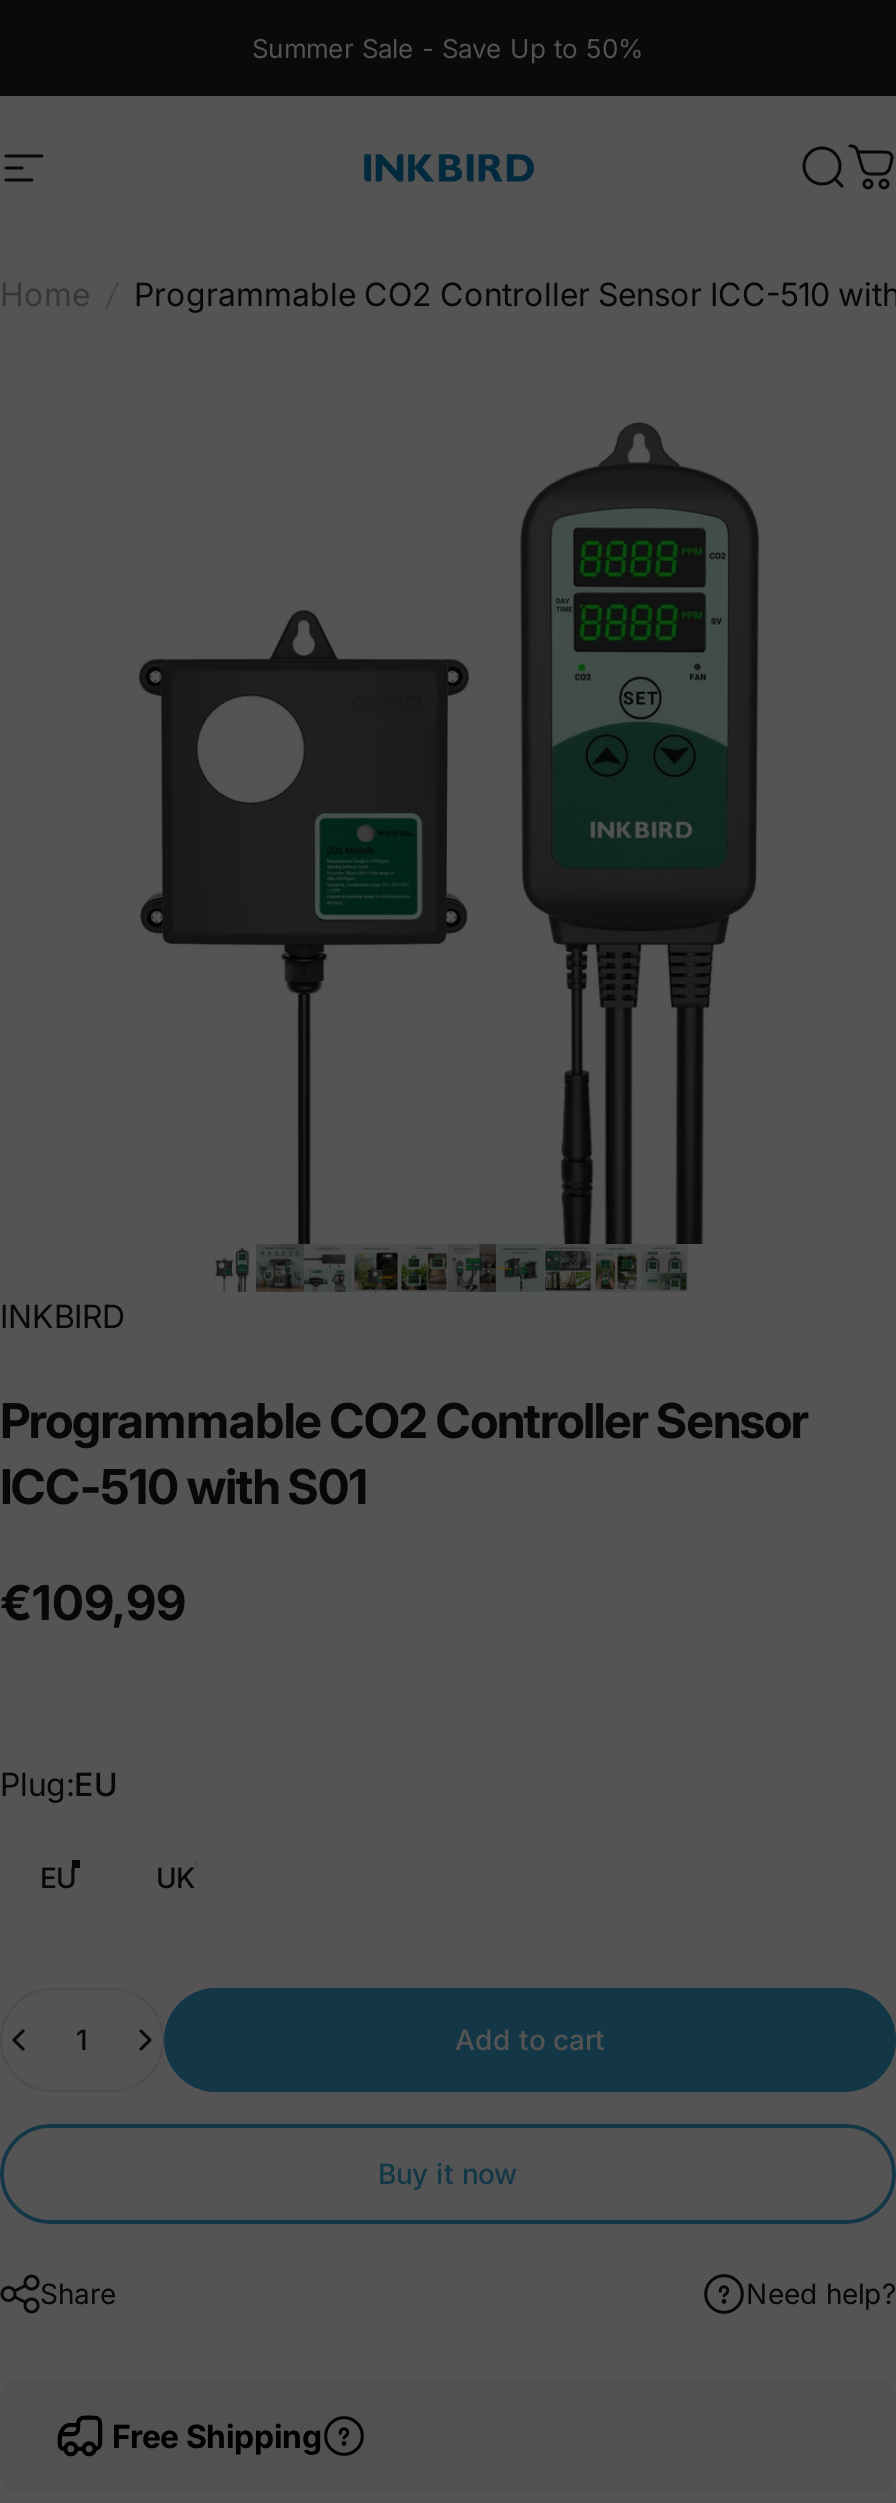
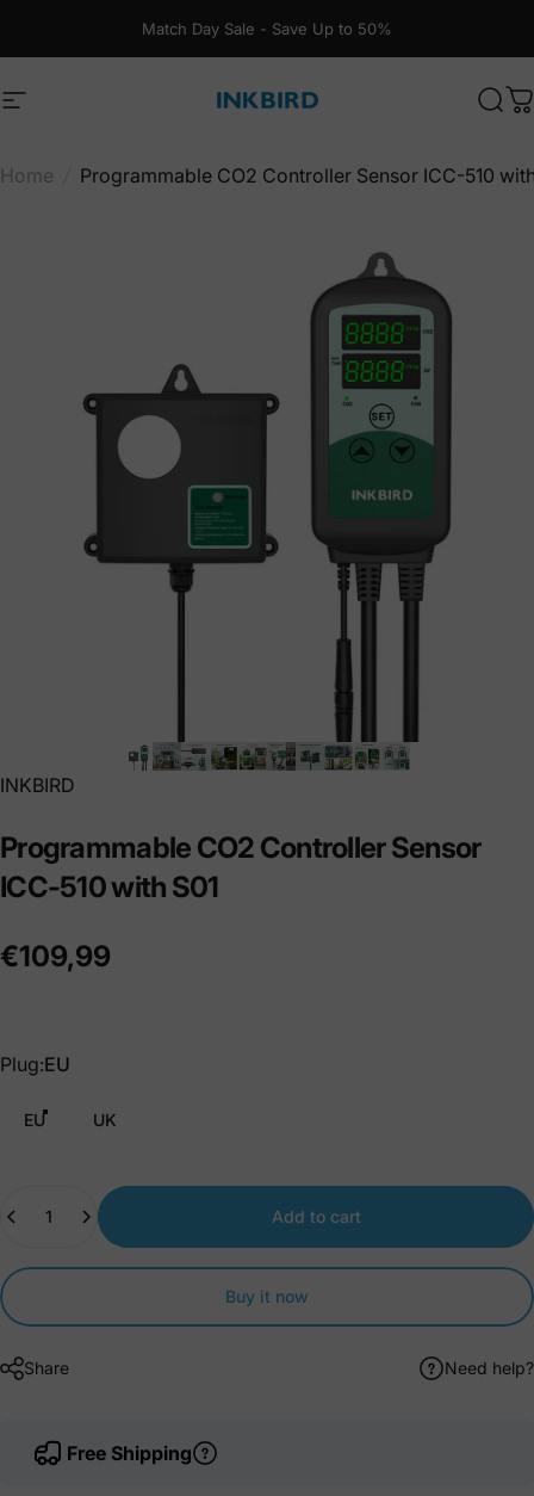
[252,32,644,64] Summer Sale - Save Up to 50% -> [142,19,392,38] Match Day Sale - Save Up to 50%

